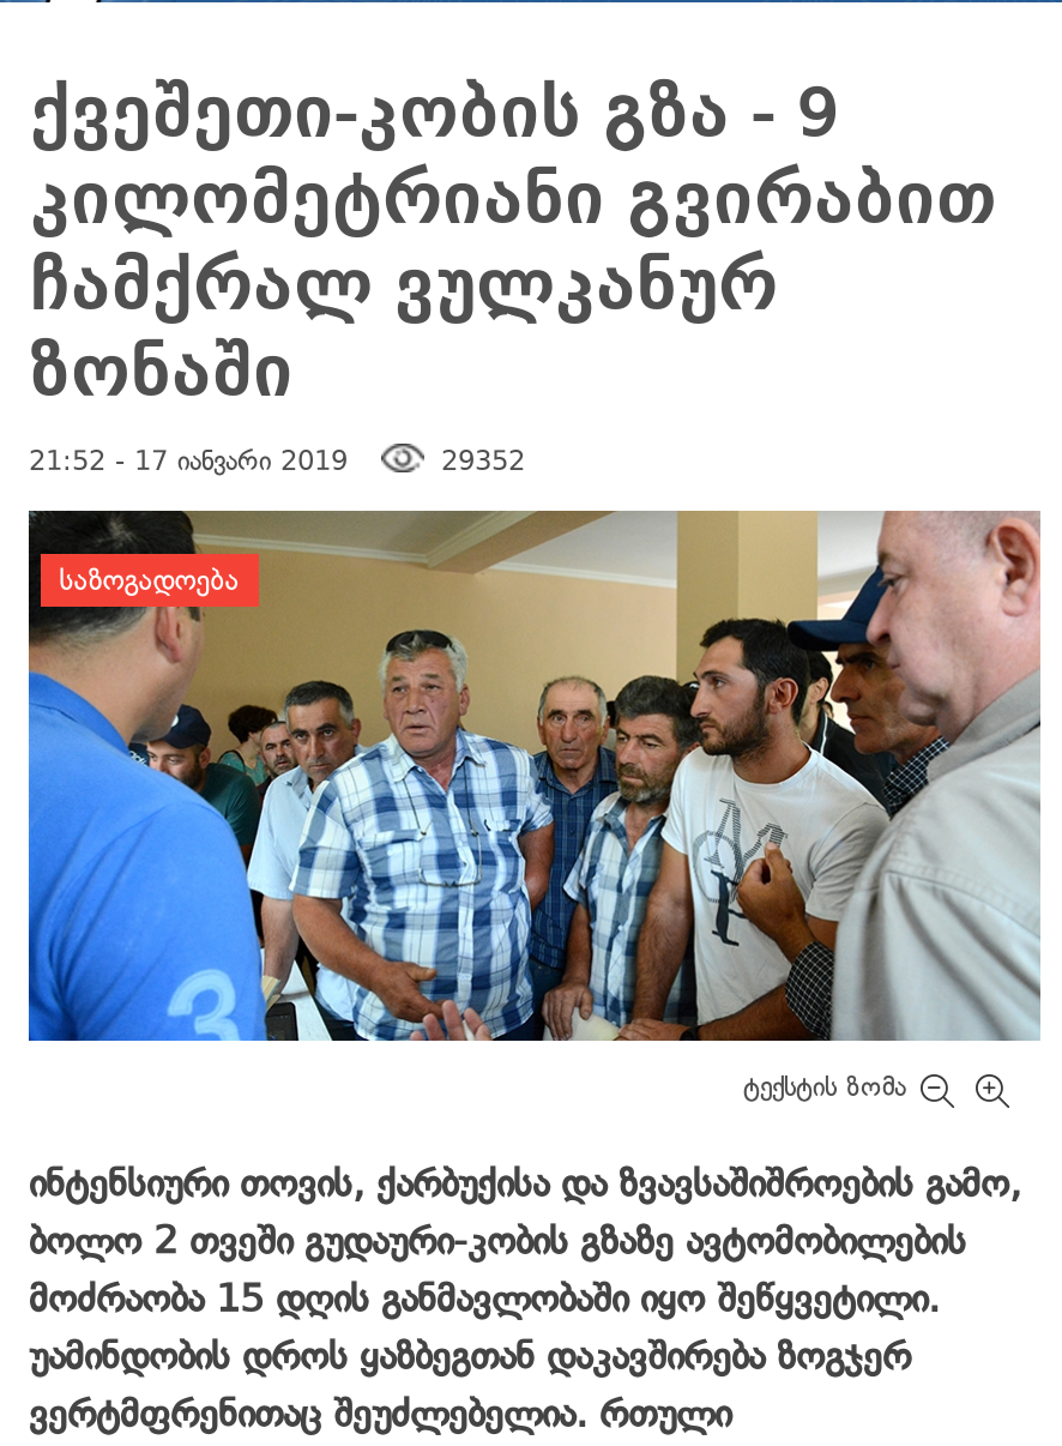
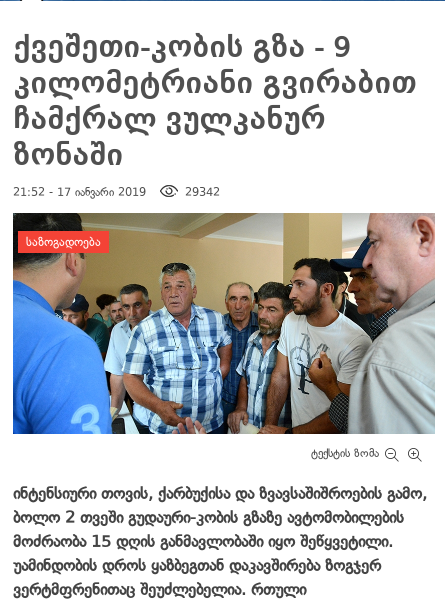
[432,443,525,477] 29352 -> [181,185,220,199] 29342

